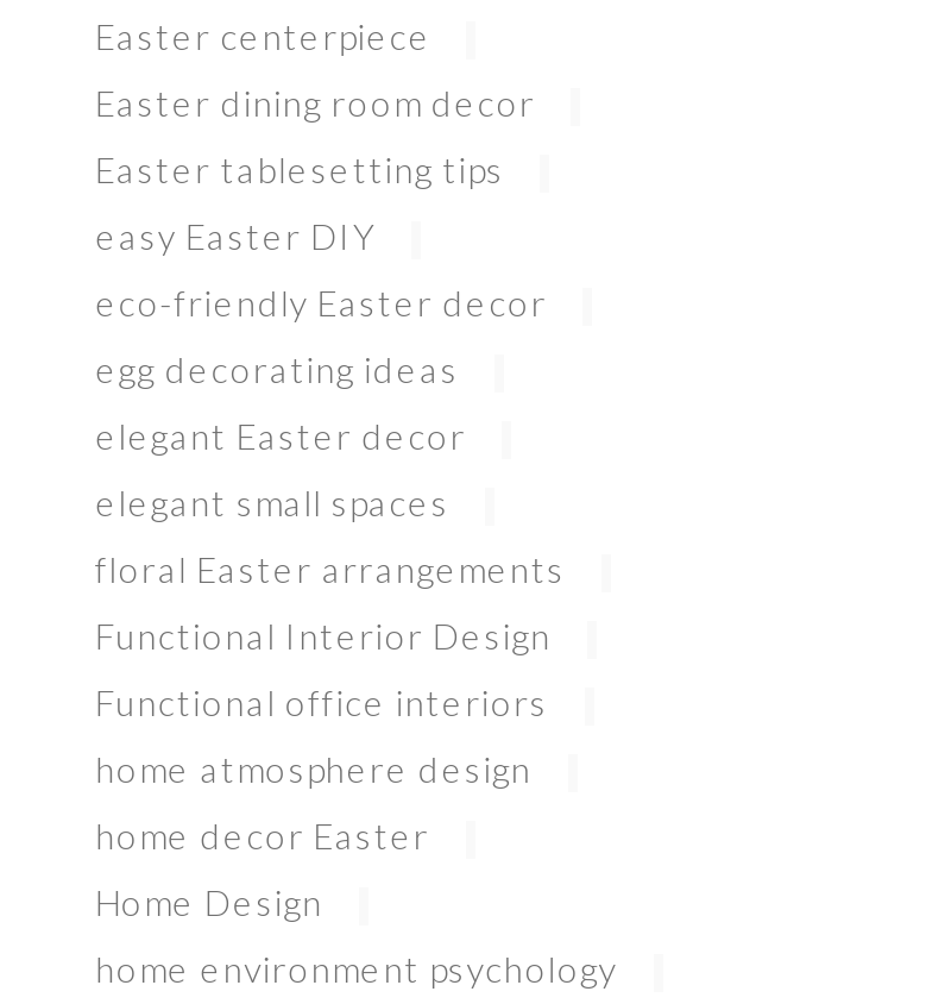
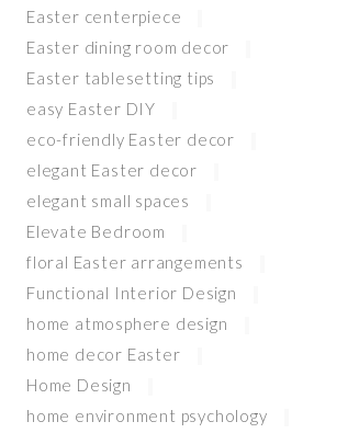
[95,347,459,390] egg decorating ideas -> none
none -> [26,221,166,241] Elevate Bedroom
[95,680,548,723] Functional office interiors -> none

